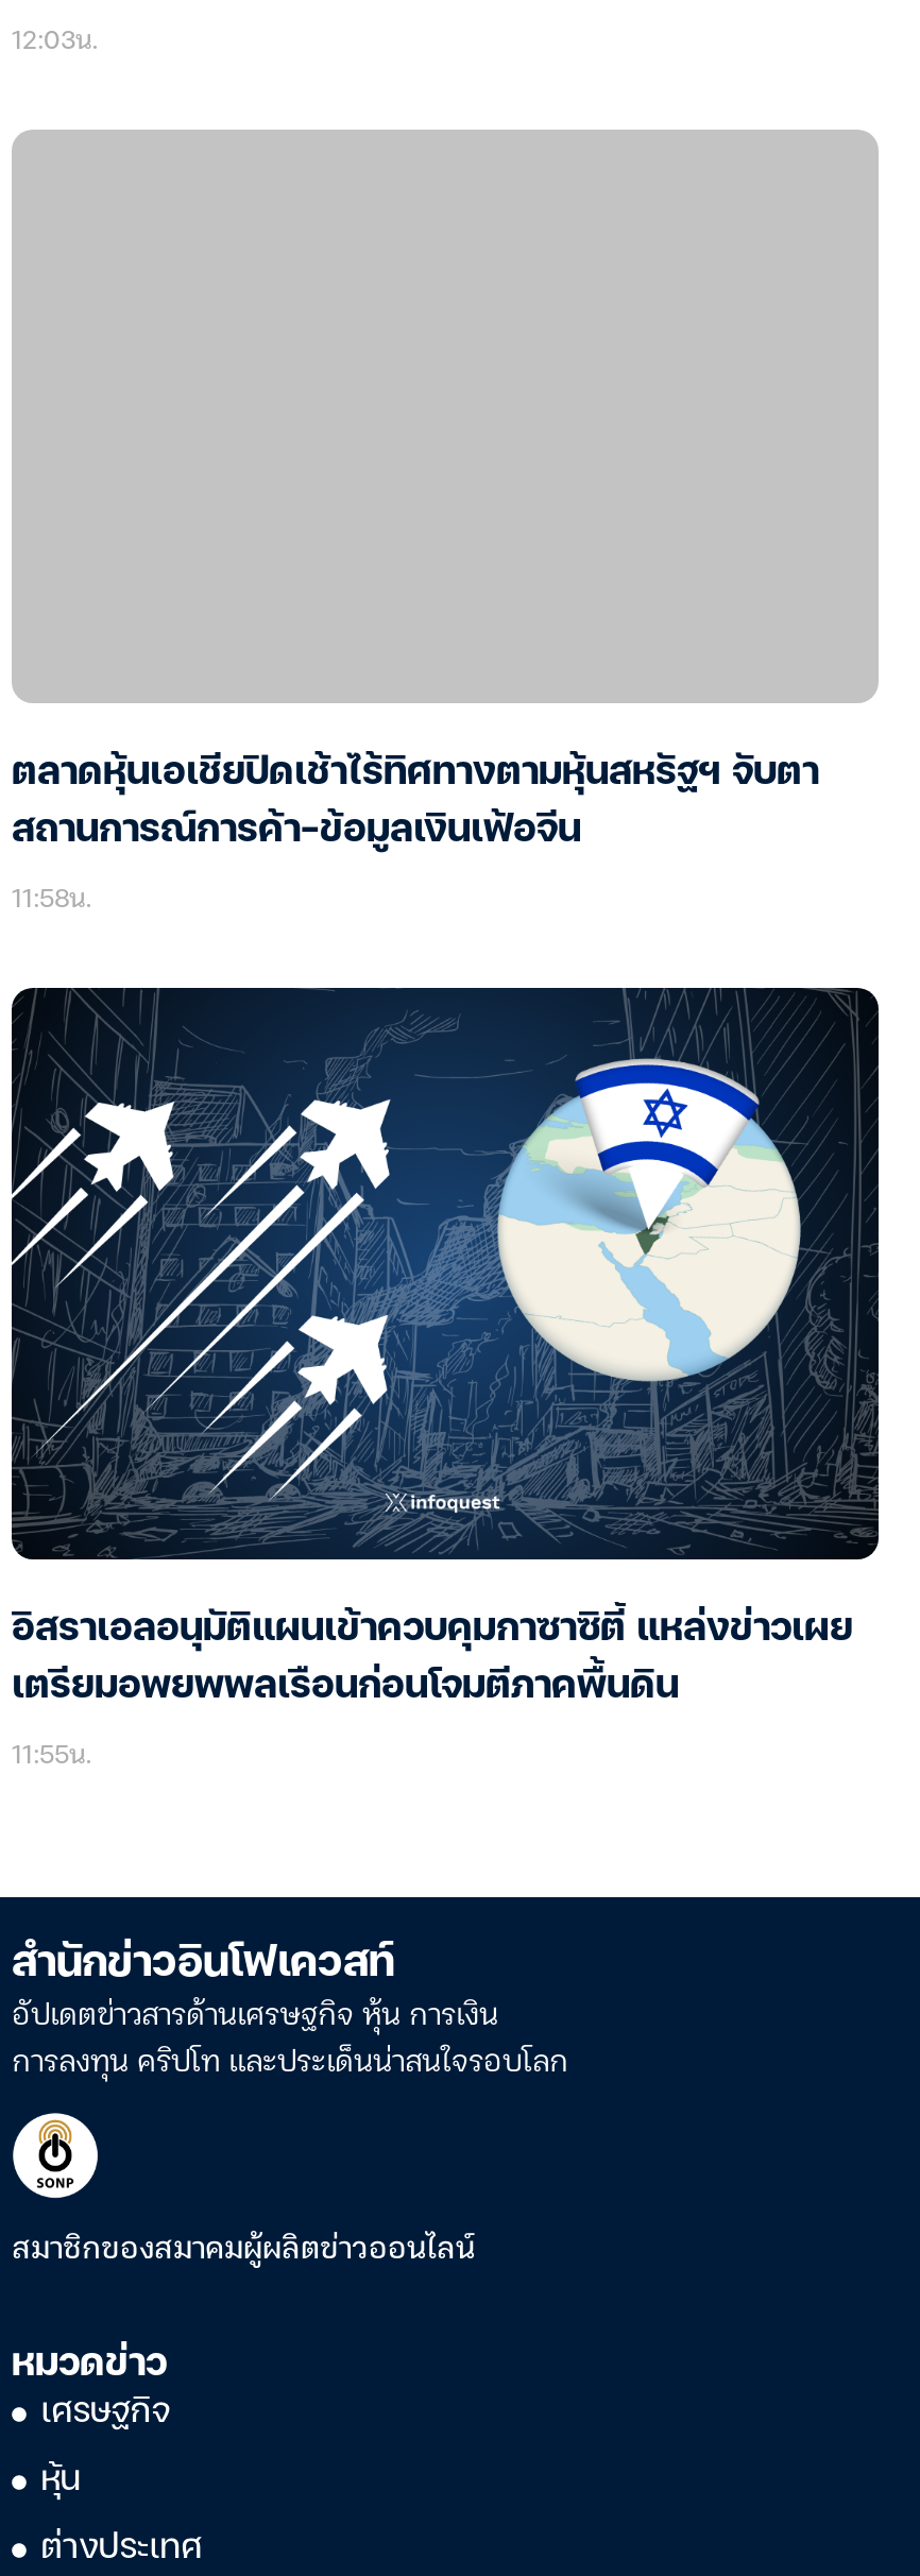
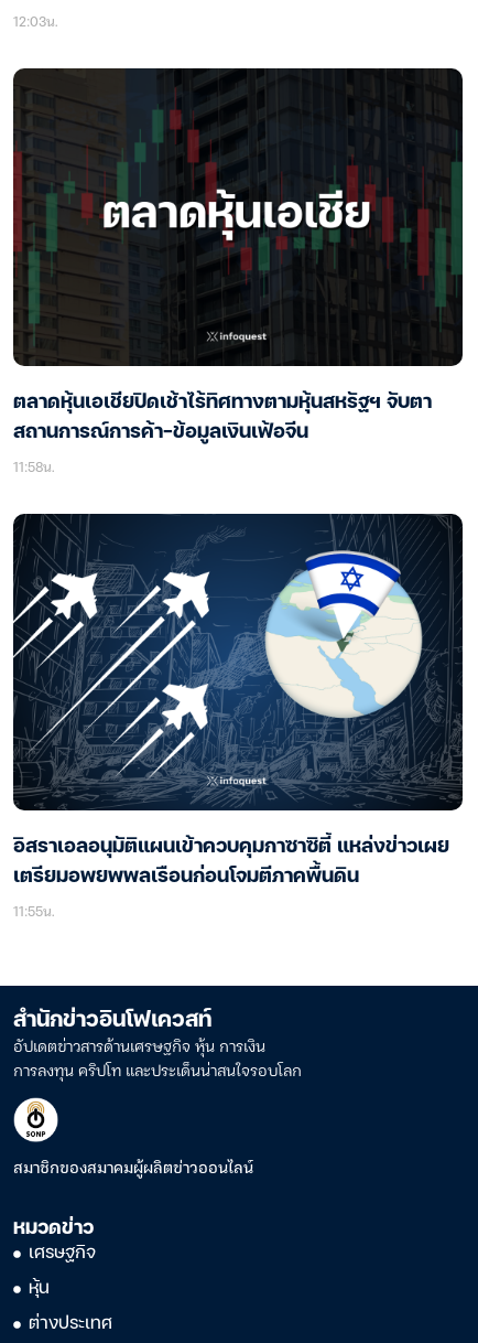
none -> [12,67,464,367] [image]

